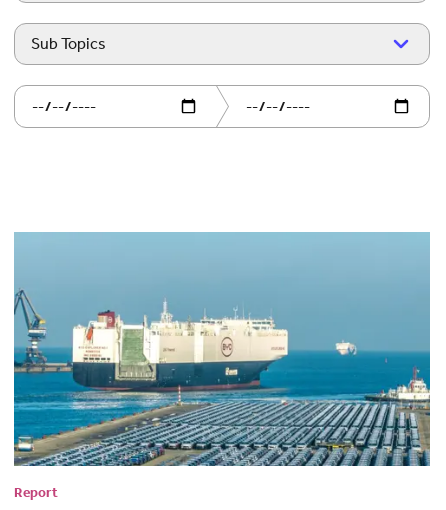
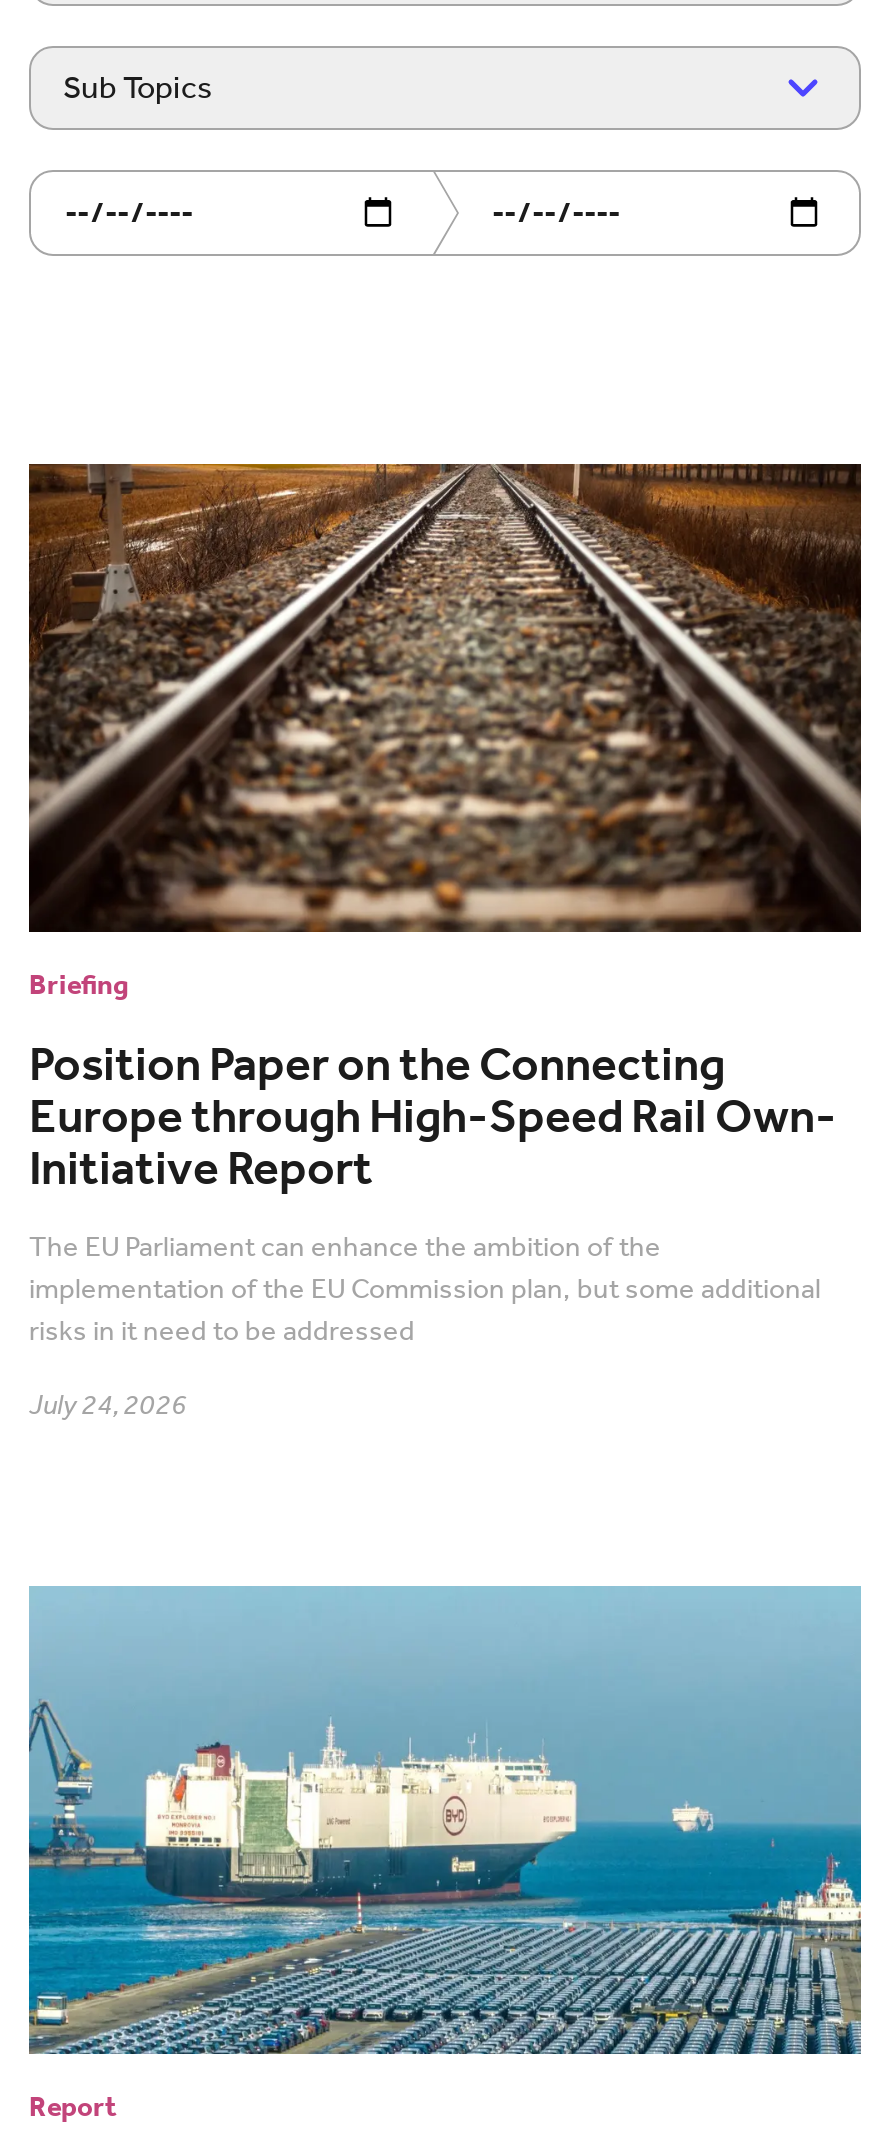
none -> [27,462,863,1422] [image] | Briefing | Position Paper on the Connecting | Europe through High-Speed Rail Own- | Initiative Report | The EU Parliament can enhance the ambition of the | implementation of the EU Commission plan, but some additional | risks in it need to be addressed | July 24, 2026

